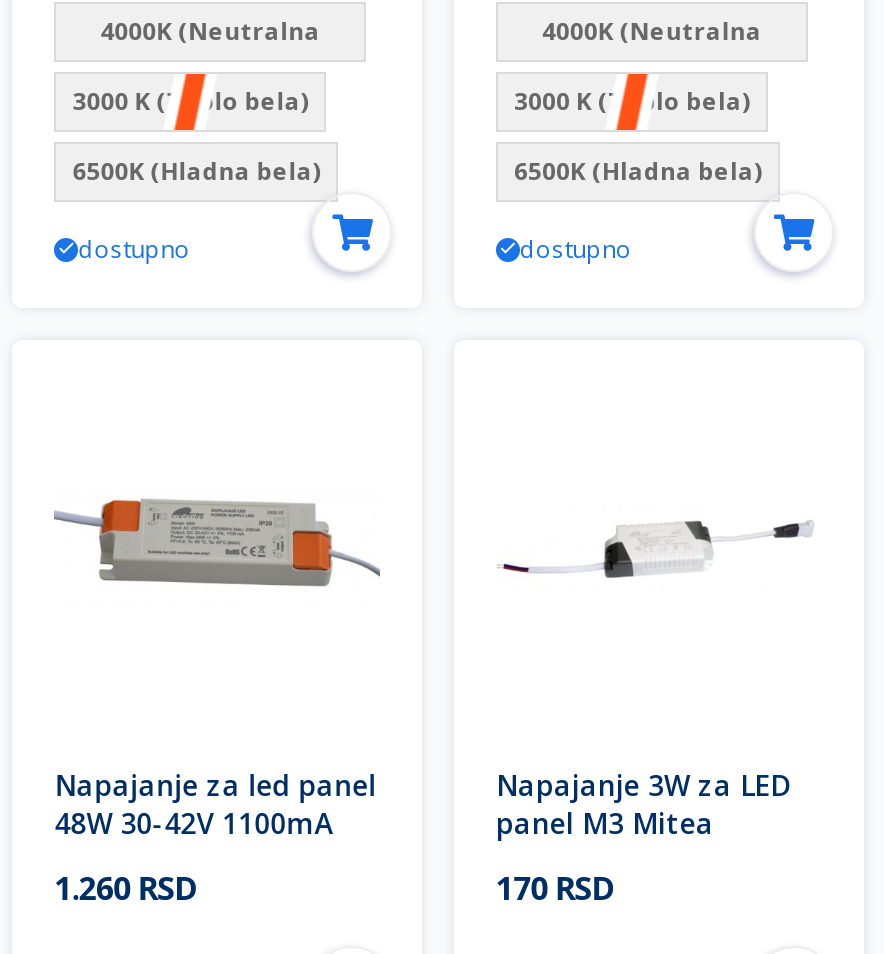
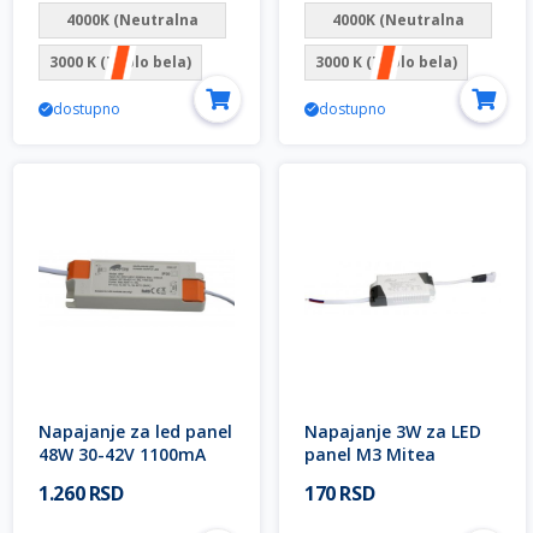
[72,155,320,189] 6500K (Hladna bela) -> none
[514,155,762,189] 6500K (Hladna bela) -> none

